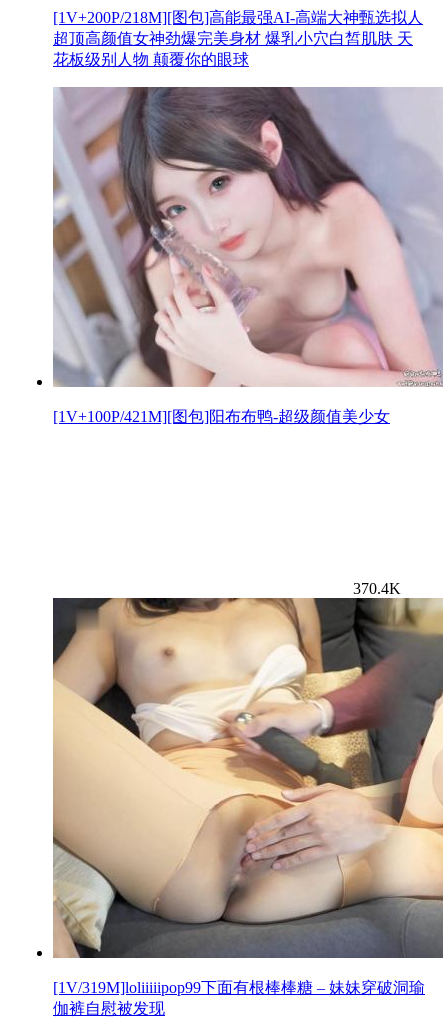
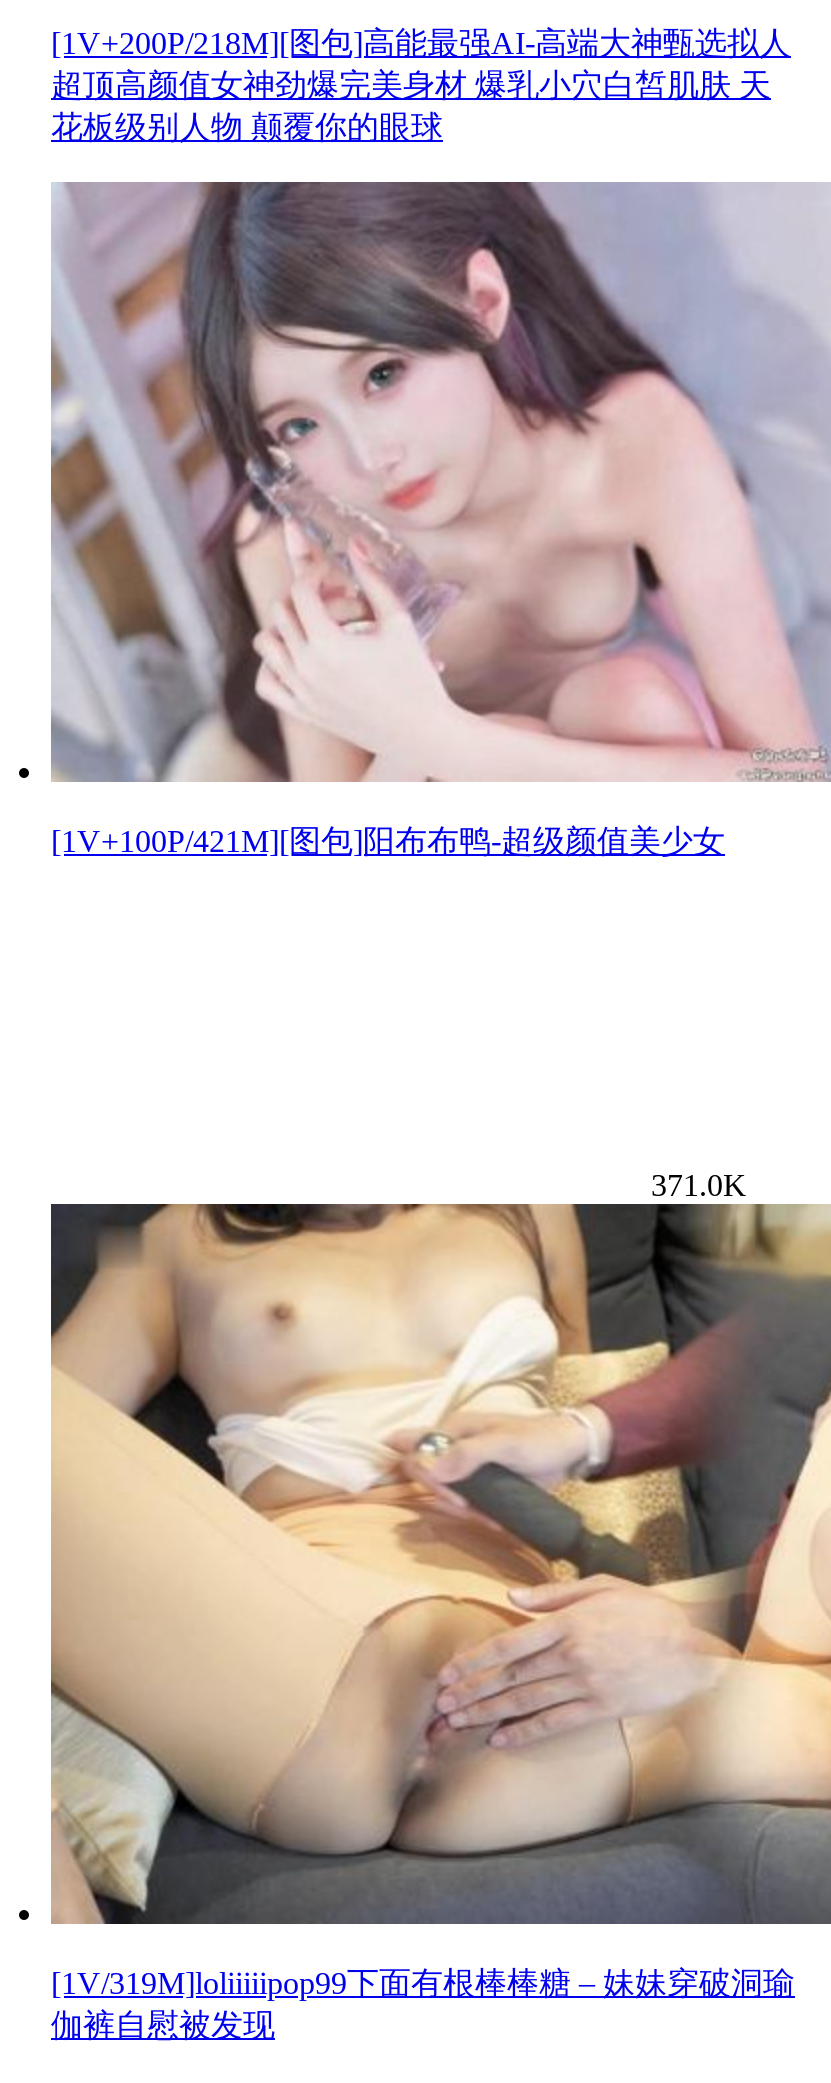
[353,580,401,597] 370.4K -> [651,1167,747,1201] 371.0K

